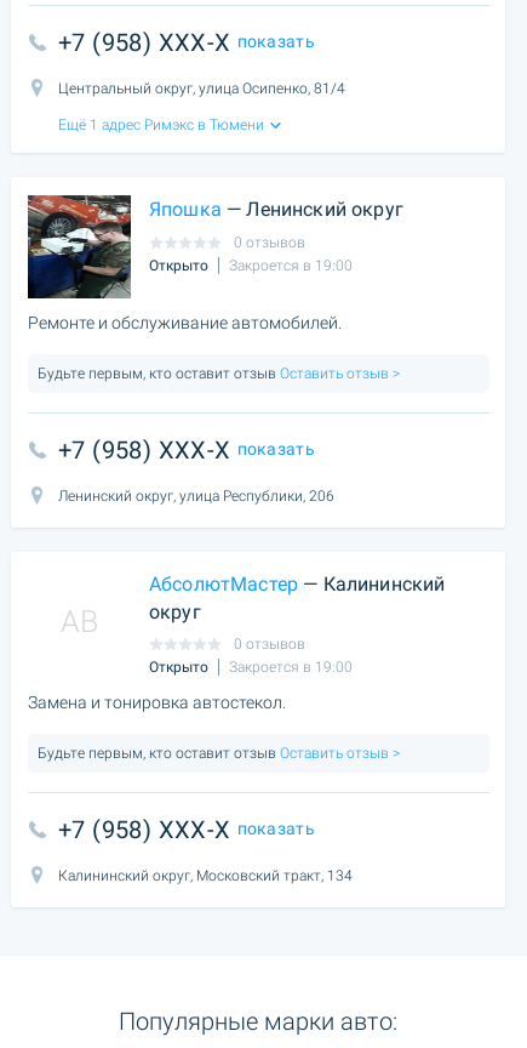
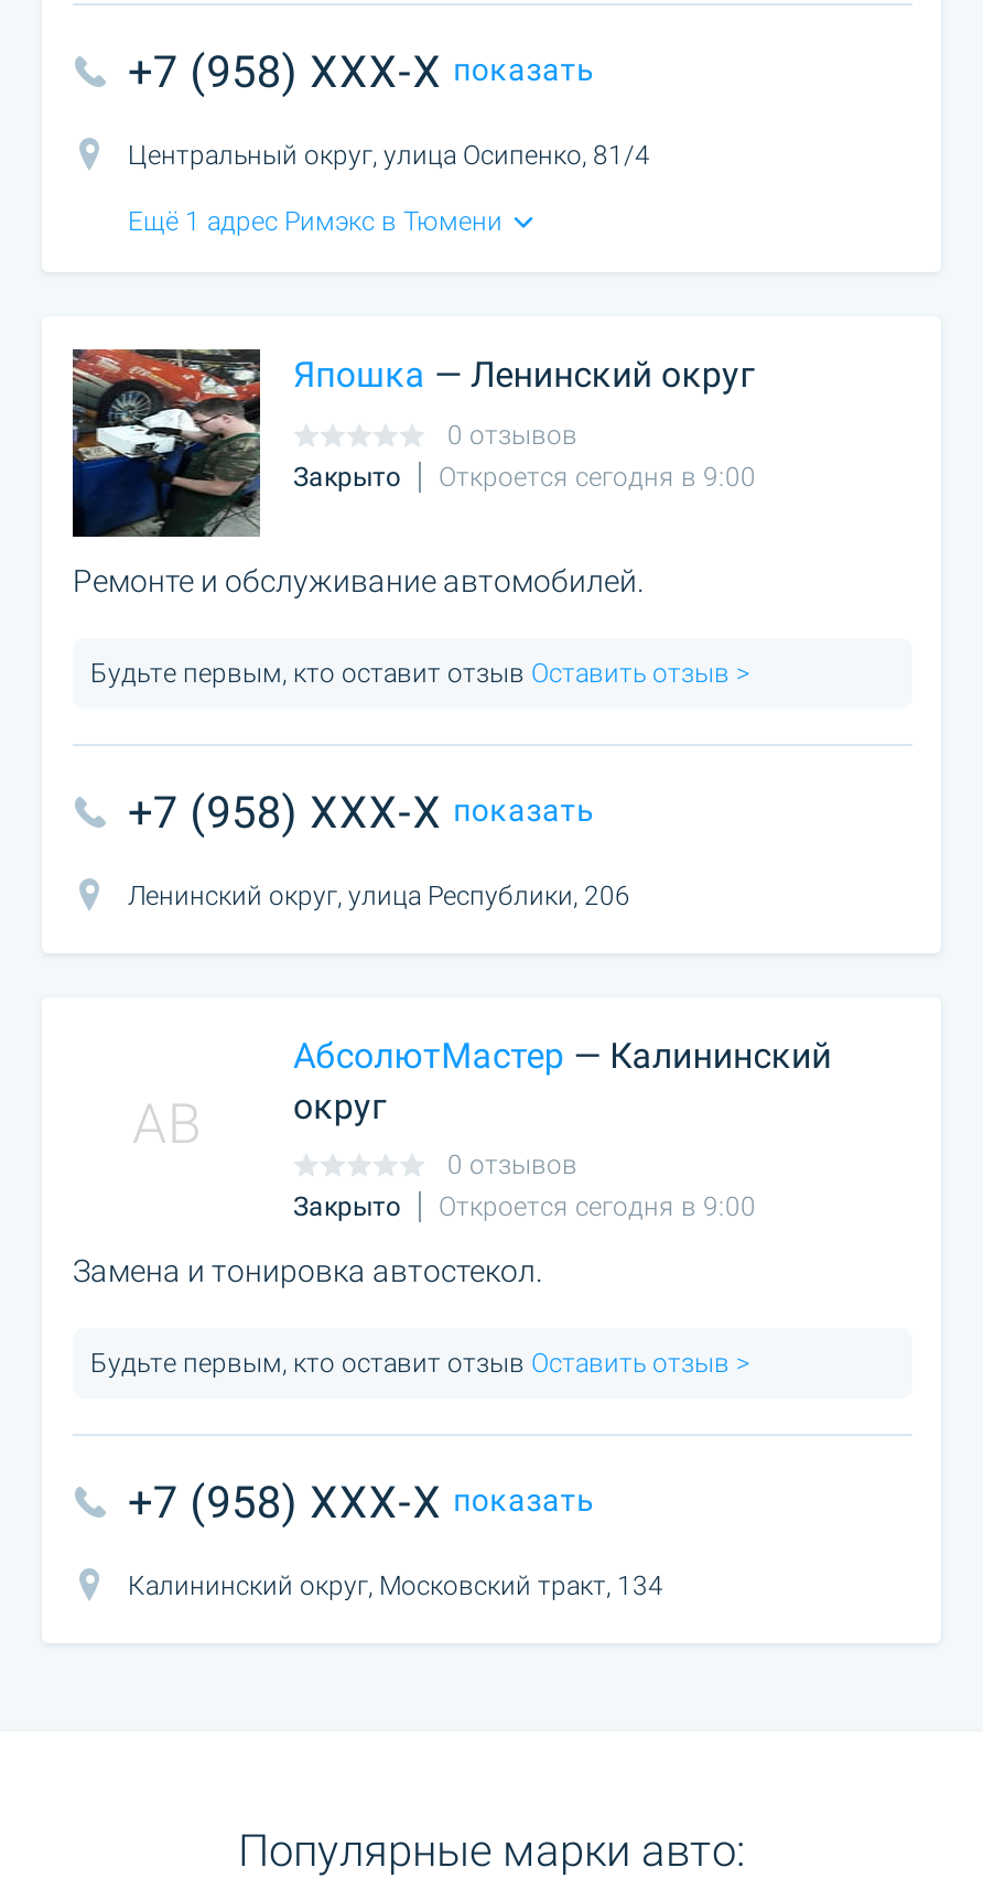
[149,257,353,274] Открыто | Закроется в 19:00 -> [293,462,756,492] Закрыто | Откроется сегодня в 9:00
[149,659,353,676] Открыто | Закроется в 19:00 -> [293,1192,756,1222] Закрыто | Откроется сегодня в 9:00

